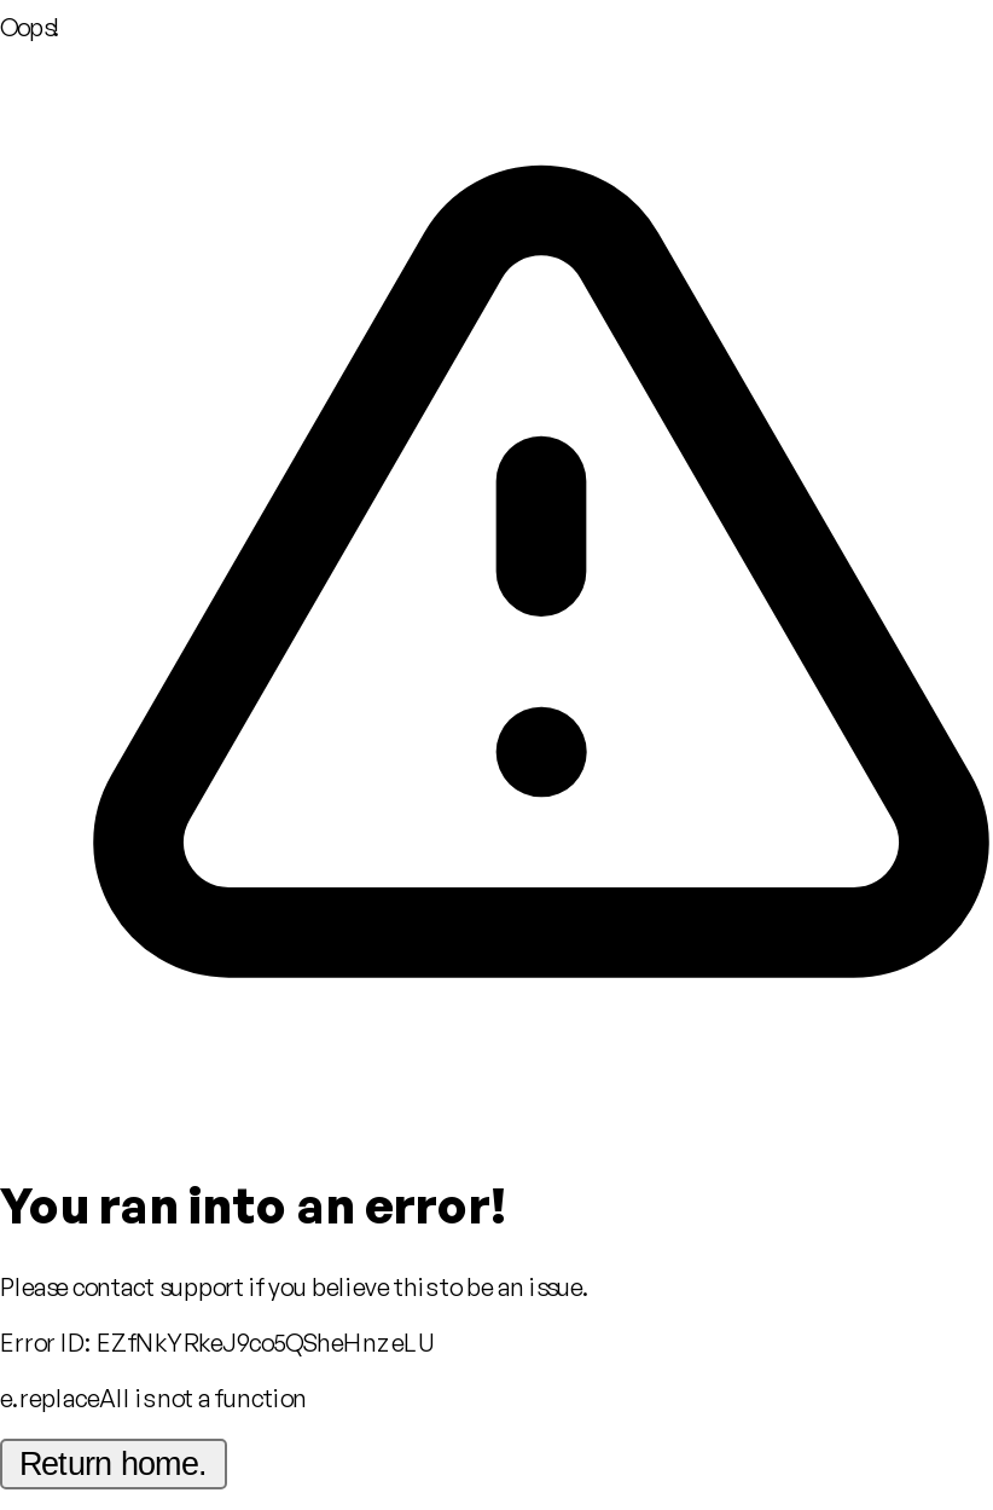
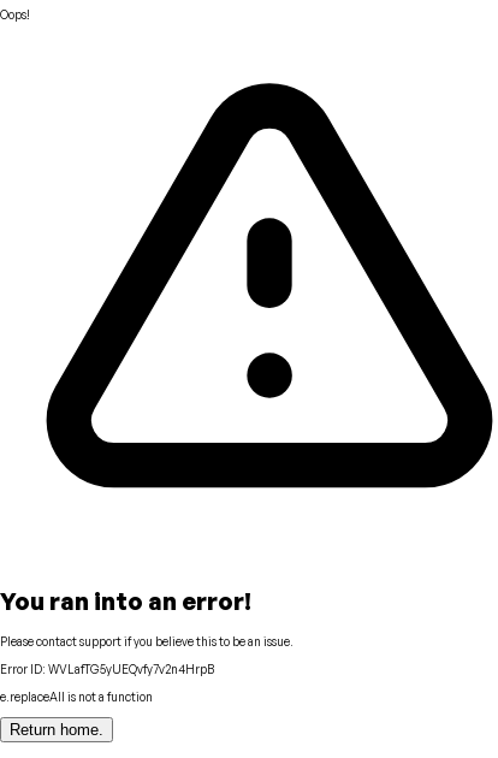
[0,1327,437,1356] Error ID: EZfNkYRkeJ9co5QSheHnzeLU -> [0,662,214,676] Error ID: WVLafTG5yUEQvfy7v2n4HrpB

